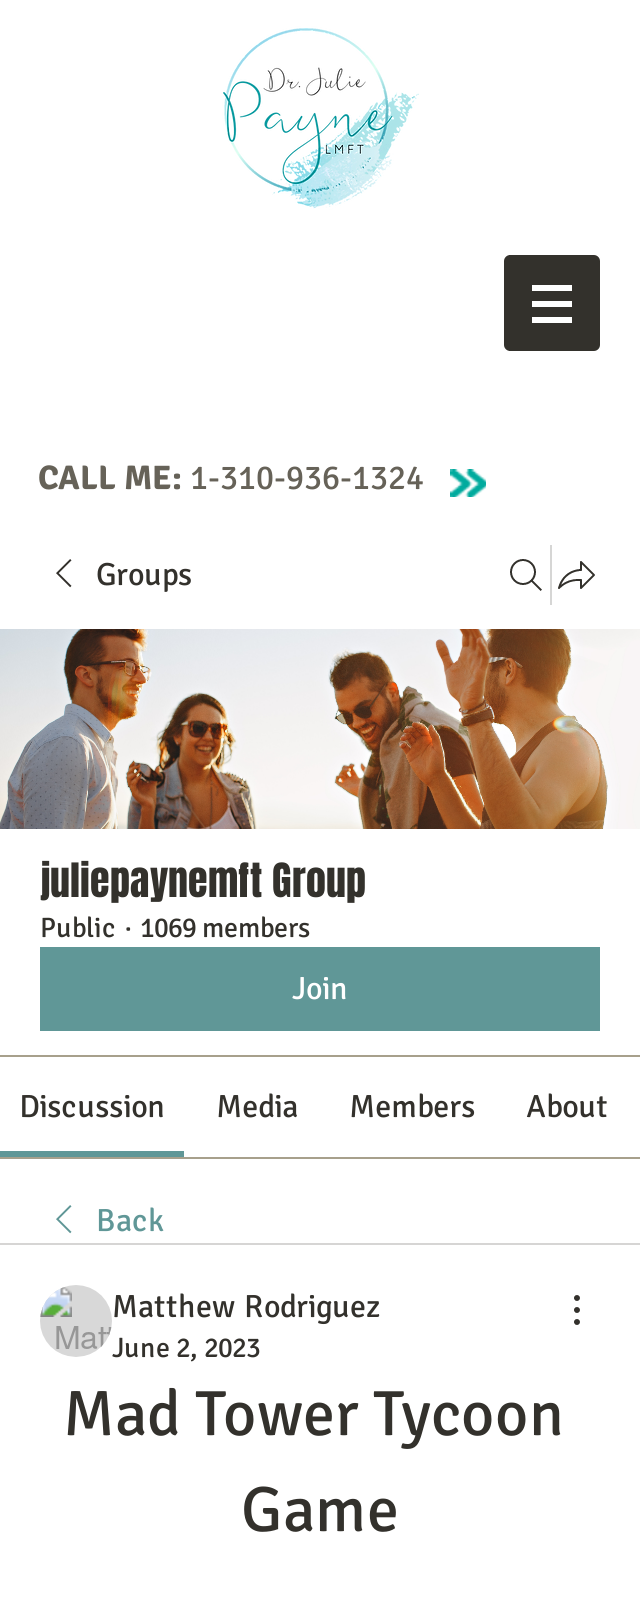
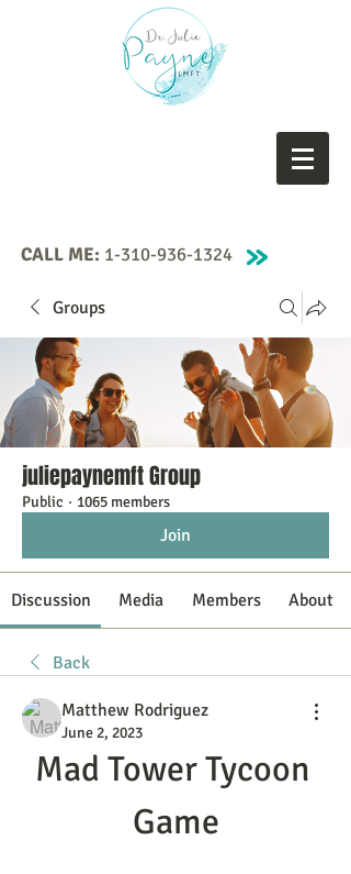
[40,911,310,945] Public · 1069 members -> [22,493,170,511] Public · 1065 members

